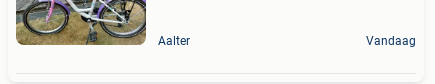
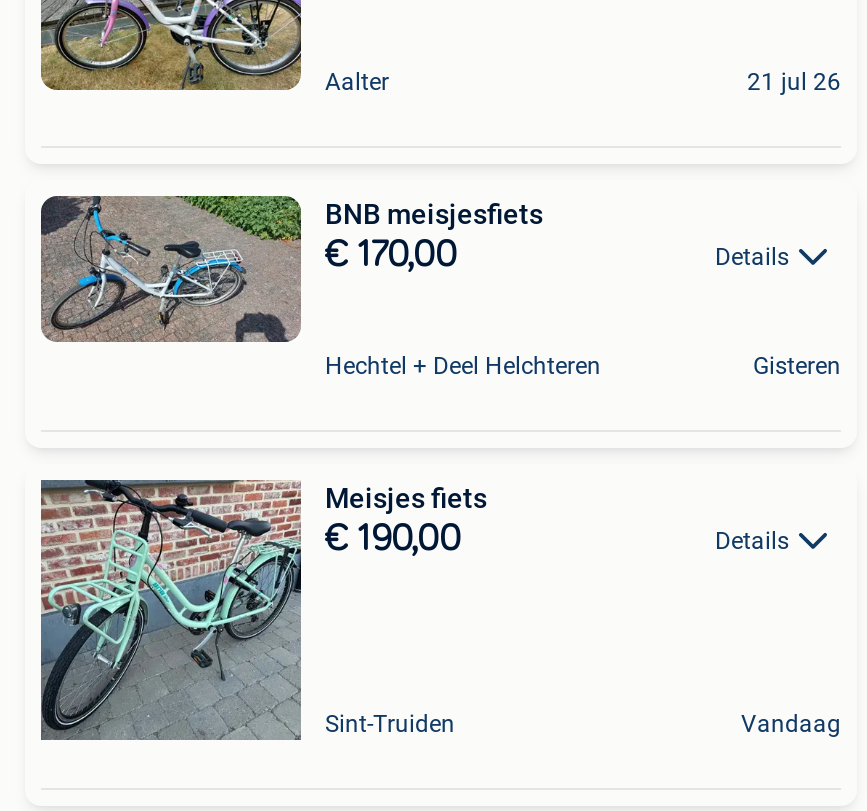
none -> [39,478,789,744] [image] | Meisjes fiets | € 190,00 | Details
none -> [41,194,789,344] [image] | BNB meisjesfiets | € 170,00 | Details
none -> [325,352,841,380] Hechtel + Deel Helchteren | Gisteren
none -> [325,710,455,738] Sint-Truiden
none -> [747,67,841,95] 21 jul 26

